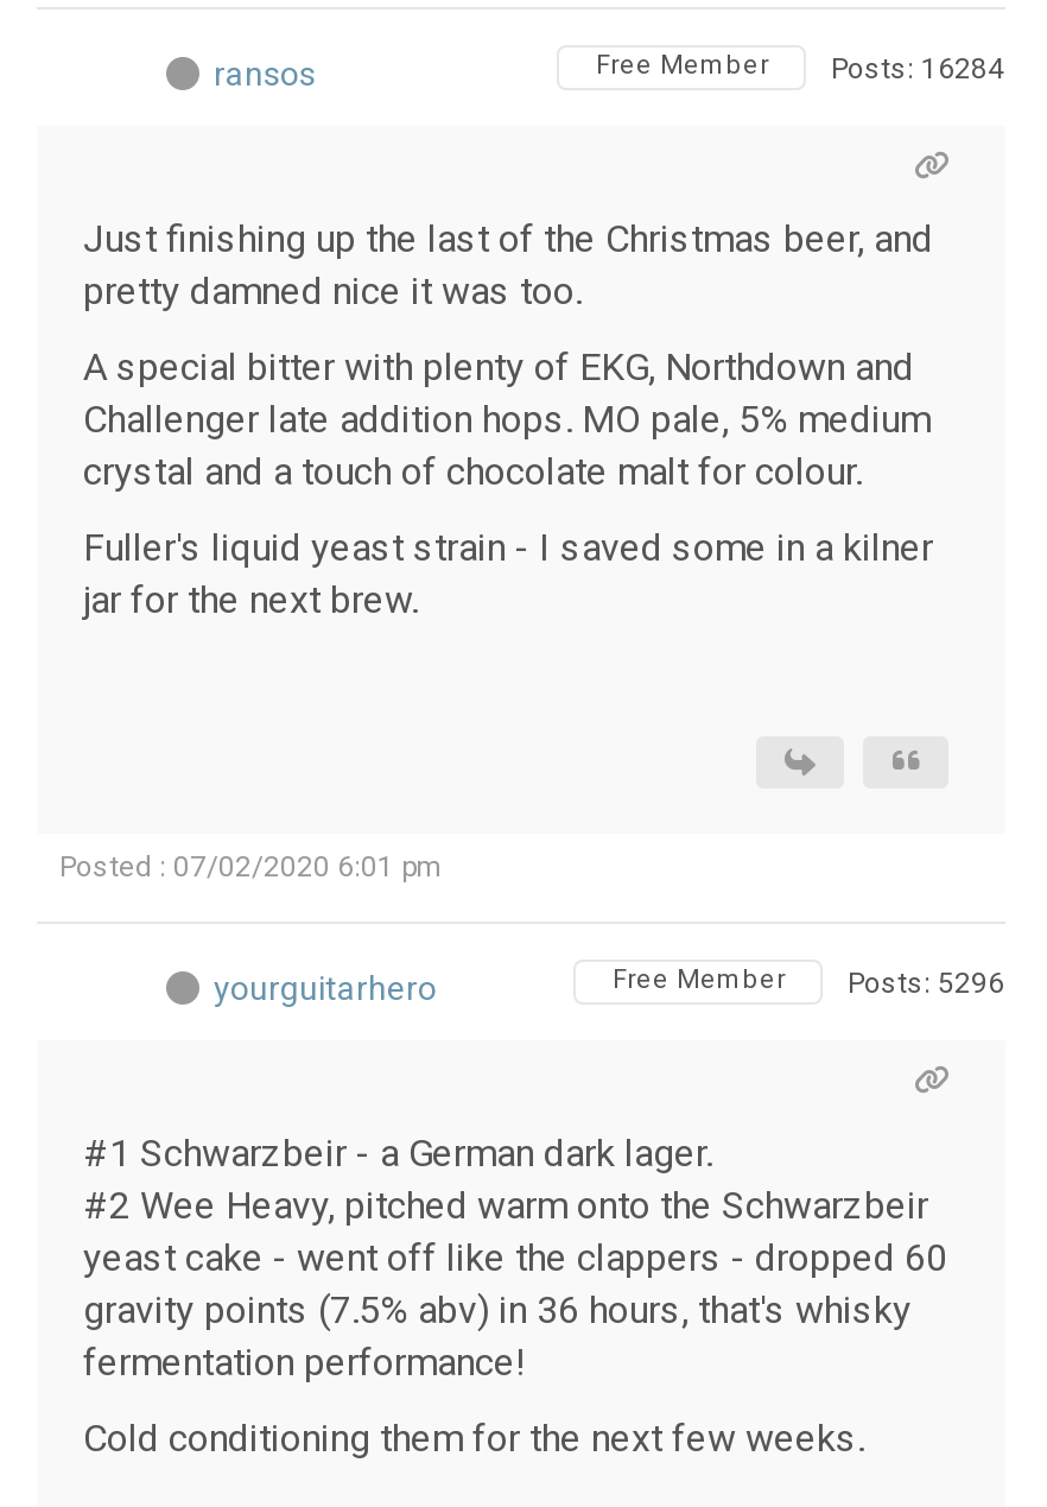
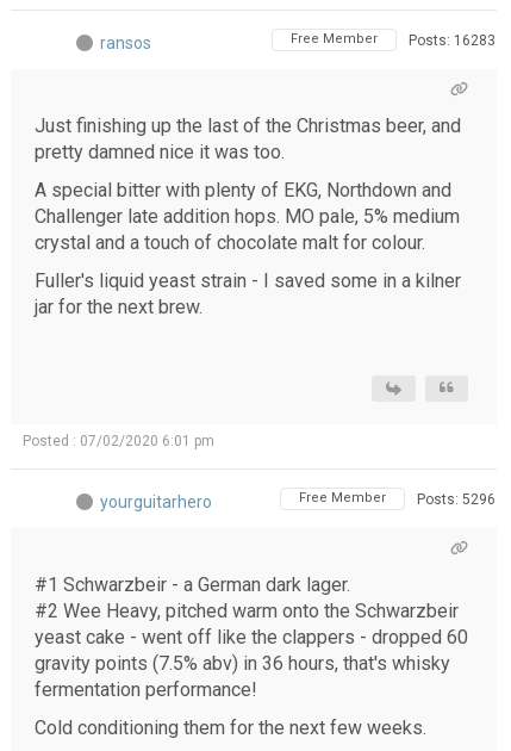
[596,50,1004,84] Free Member Posts: 16284 -> [291,31,496,48] Free Member Posts: 16283

